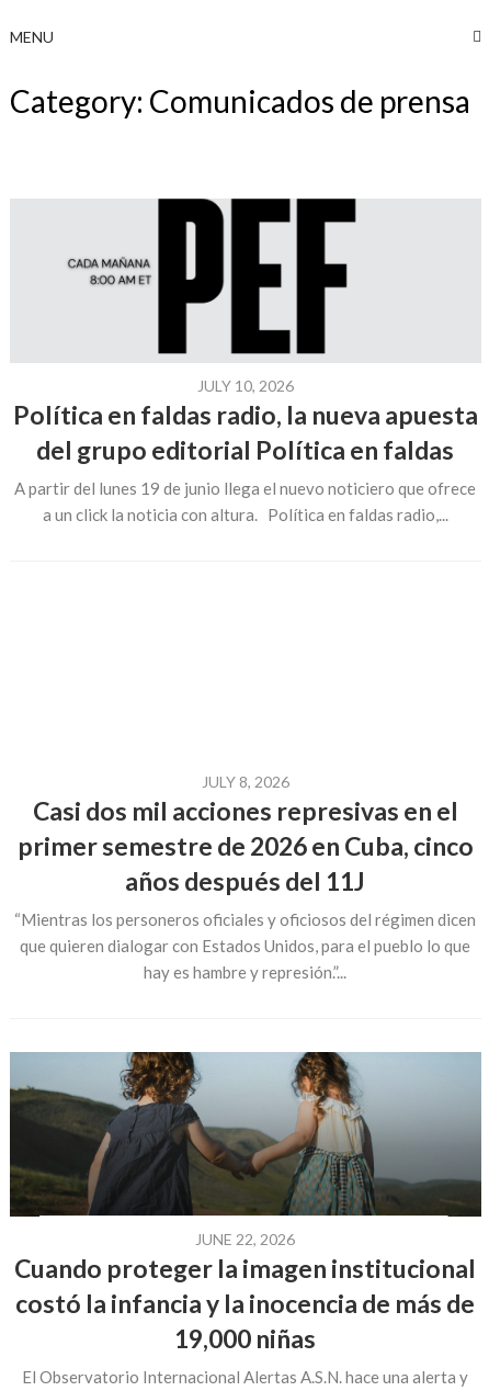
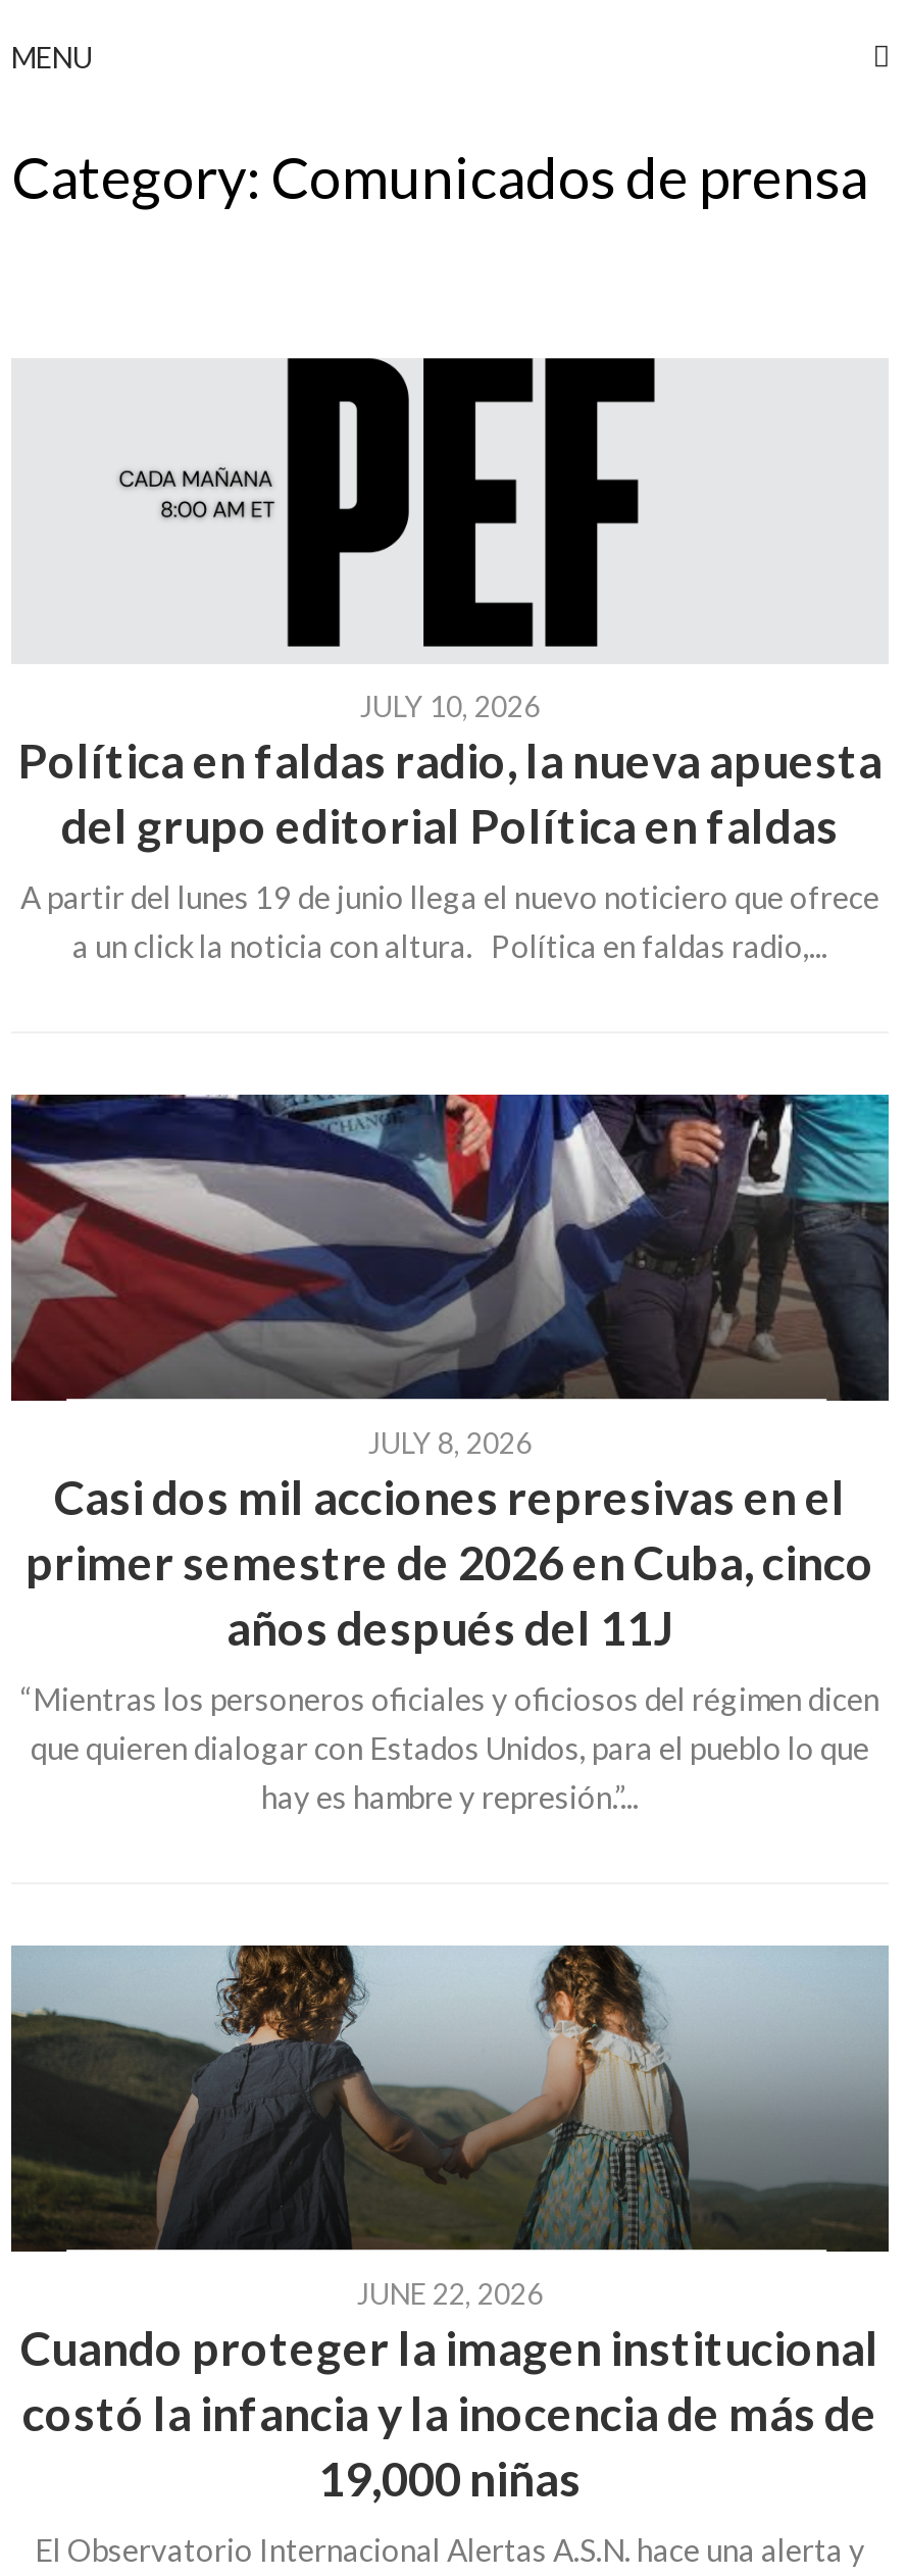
none -> [9,1093,891,1403] [image]

